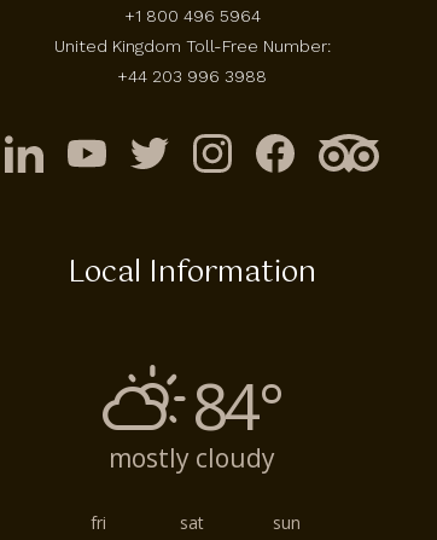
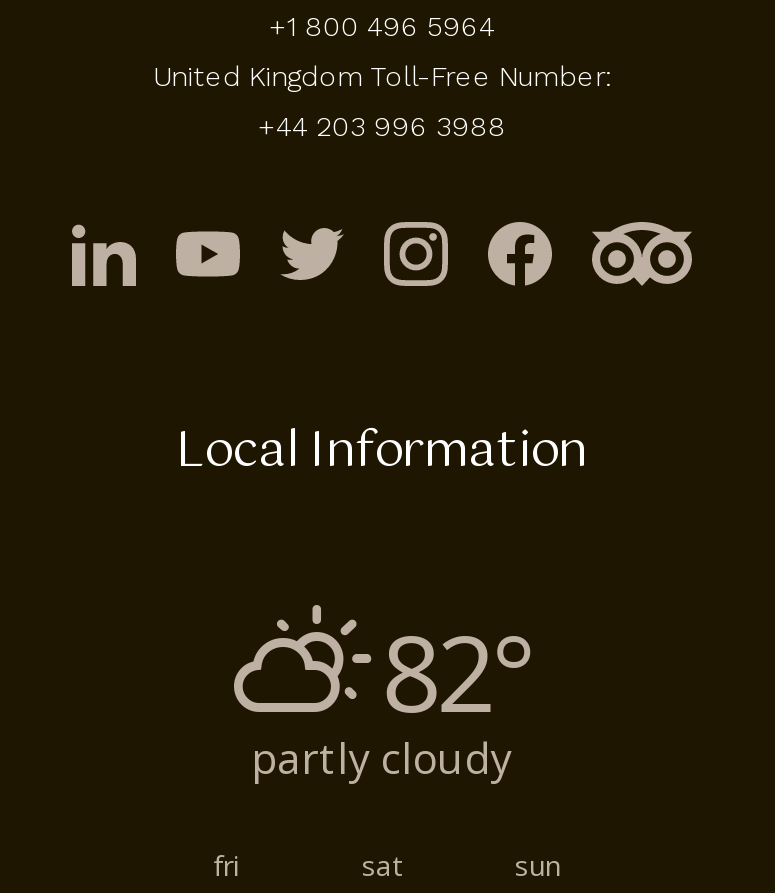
[192,362,281,448] 84° -> [382,599,530,741] 82°
[109,440,275,474] mostly cloudy -> [251,729,513,785] partly cloudy

